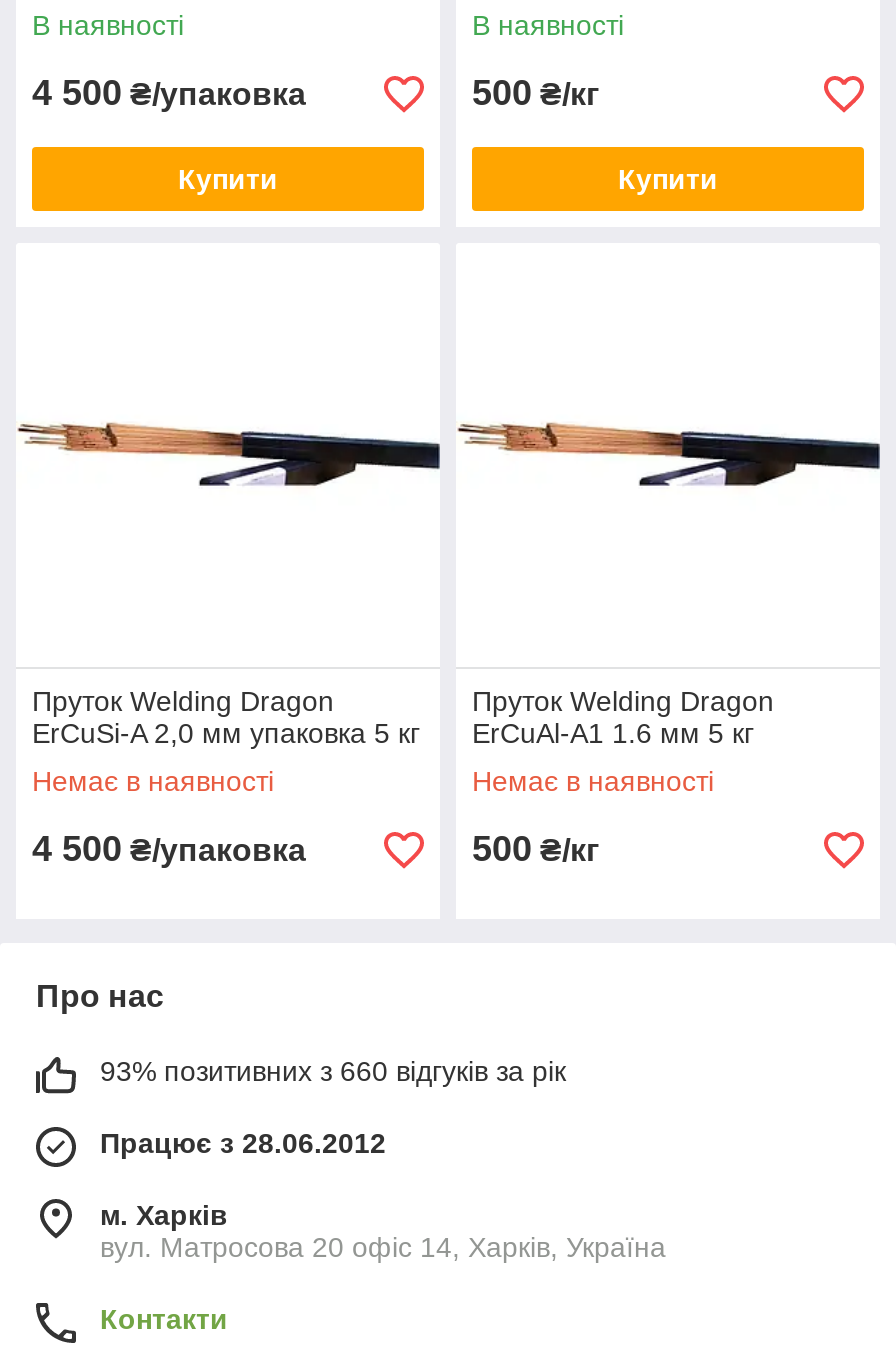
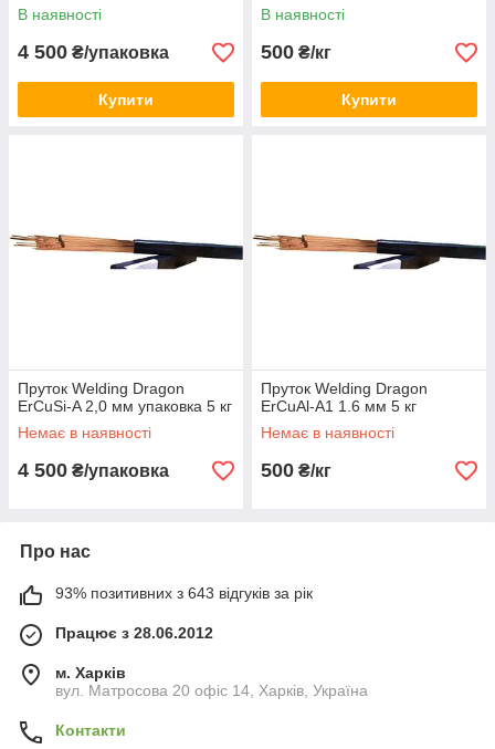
[100,1055,566,1087] 93% позитивних з 660 відгуків за рік -> [55,584,313,602] 93% позитивних з 643 відгуків за рік

